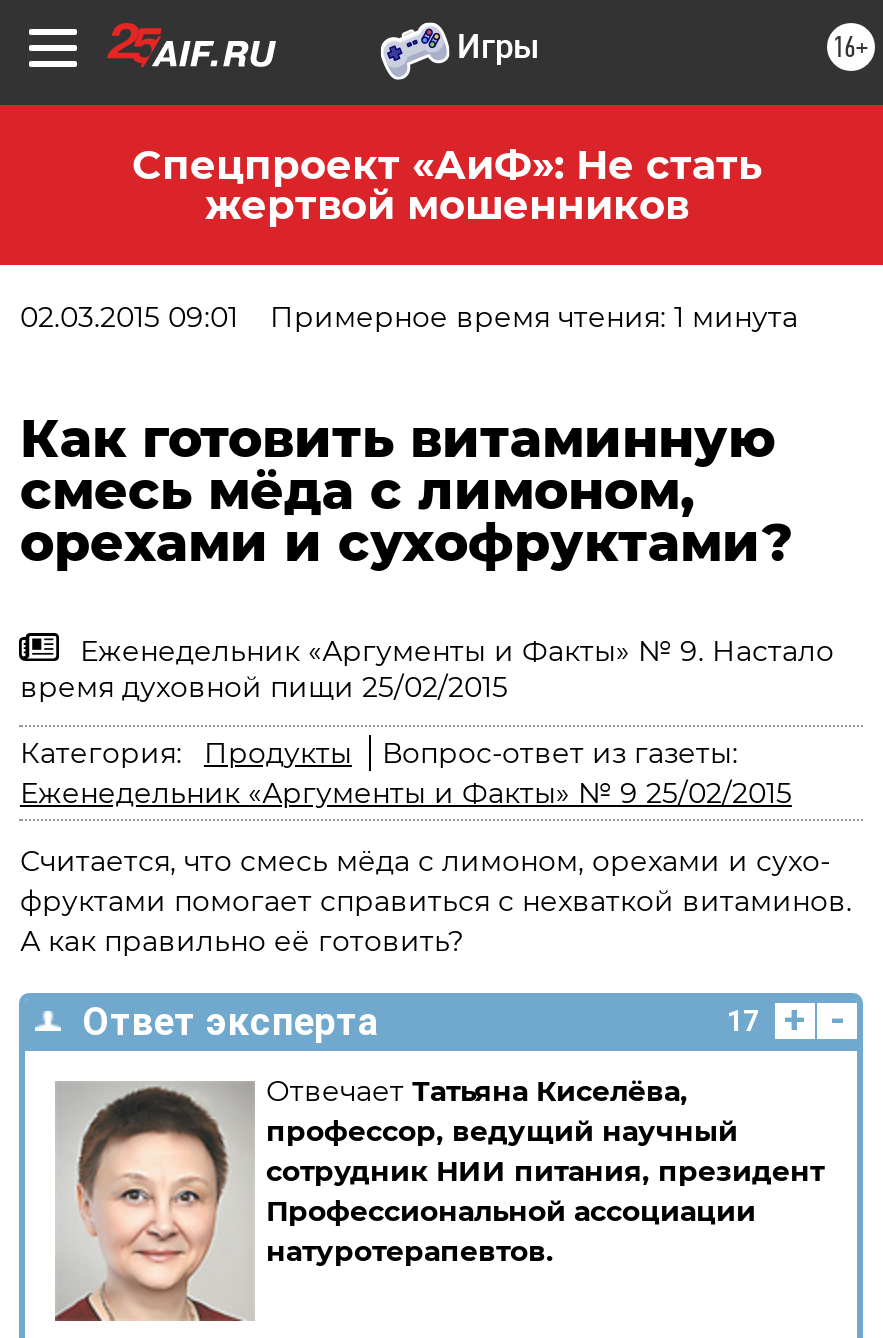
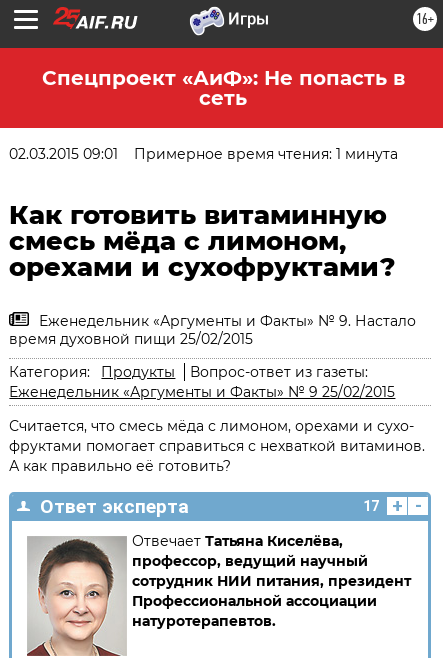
[132,141,762,229] Спецпроект «АиФ»: Не стать | жертвой мошенников -> [41,66,404,110] Спецпроект «АиФ»: Не попасть в | сеть

